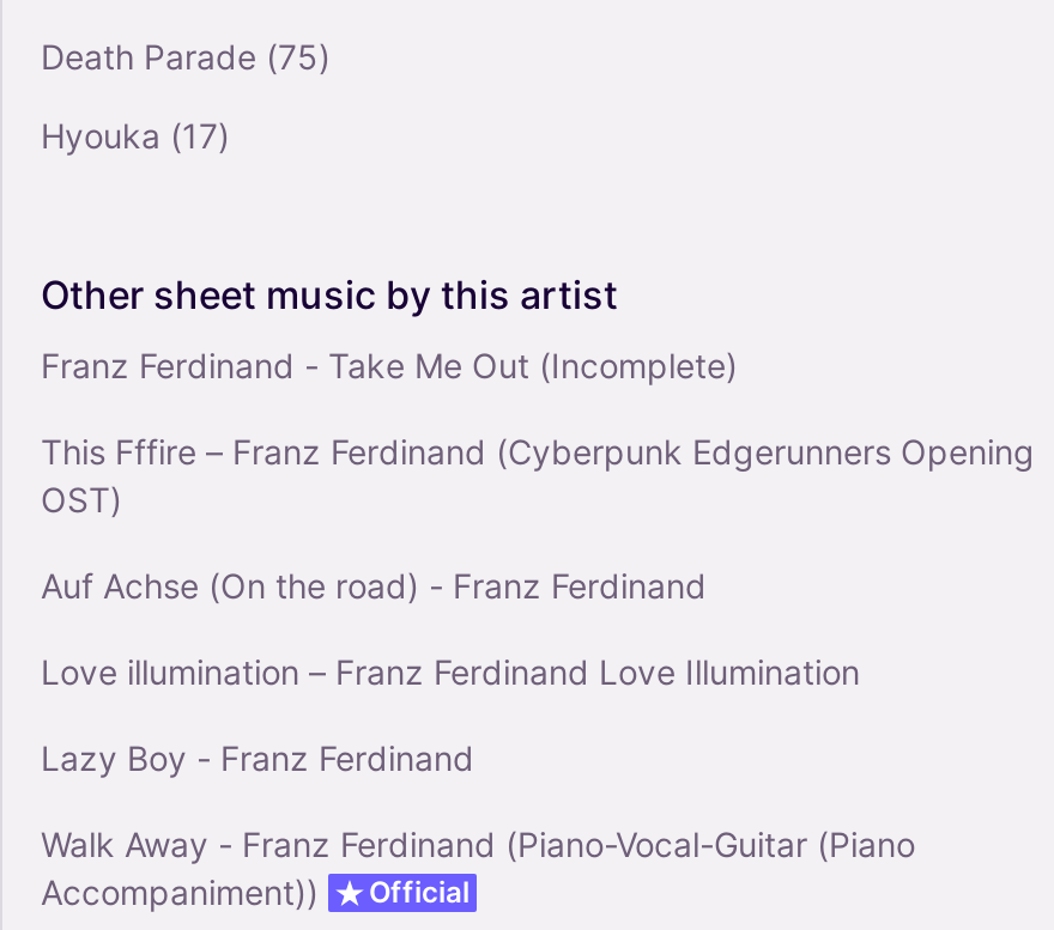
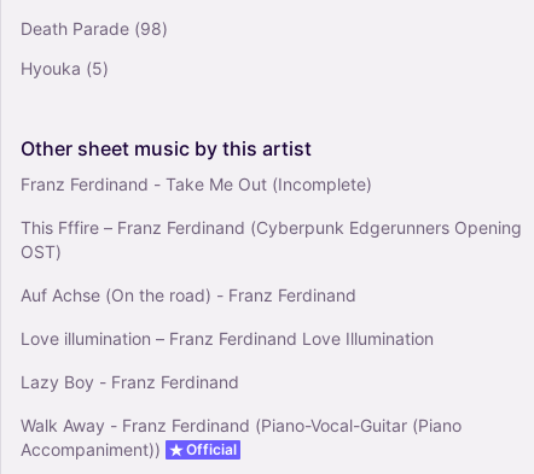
[41,37,331,77] Death Parade (75) -> [21,18,168,39] Death Parade (98)
[41,116,230,156] Hyouka (17) -> [21,58,109,79] Hyouka (5)

